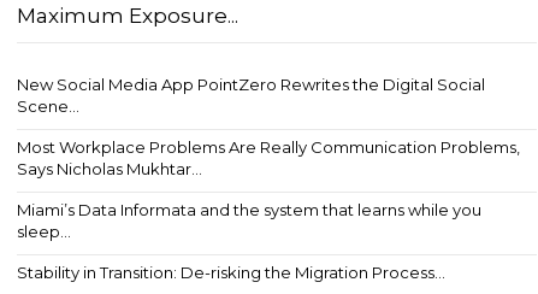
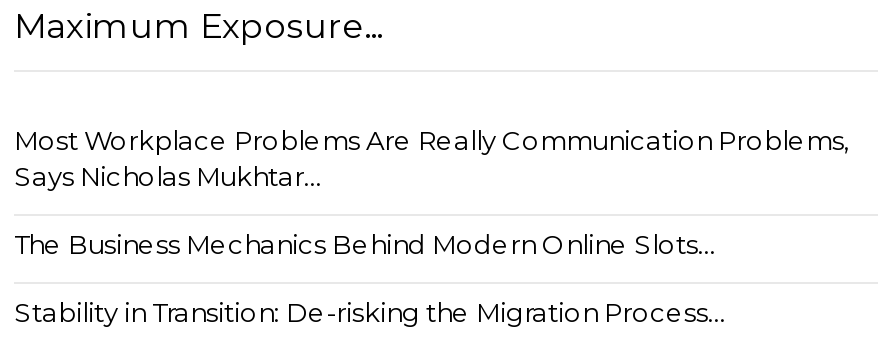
[17,74,485,115] New Social Media App PointZero Rewrites the Digital Social | Scene... -> none
[17,200,481,241] Miami’s Data Informata and the system that learns while you | sleep... -> [14,227,716,259] The Business Mechanics Behind Modern Online Slots...

